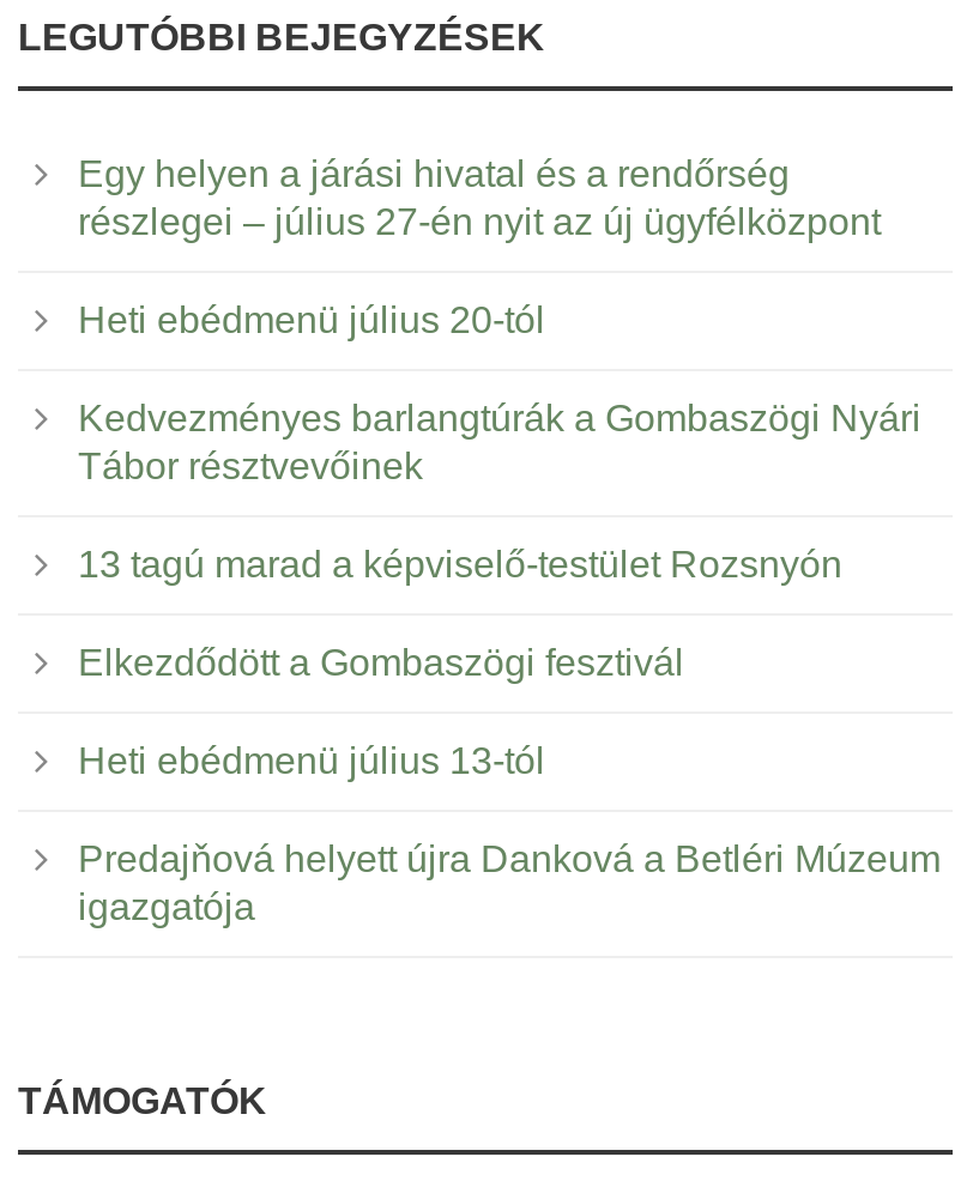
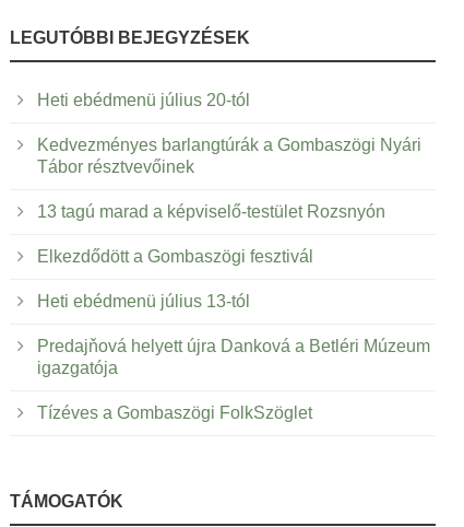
[78,153,881,242] Egy helyen a járási hivatal és a rendőrség | részlegei – július 27-én nyit az új ügyfélközpont -> none
moved [78,299,941,927] -> [37,91,430,377]: Heti ebédmenü július 20-tól | Kedvezményes barlangtúrák a Gombaszögi Nyári | Tábor résztvevőinek | 13 tagú marad a képviselő-testület Rozsnyón | Elkezdődött a Gombaszögi fesztivál | Heti ebédmenü július 13-tól | Predajňová helyett újra Danková a Betléri Múzeum | igazgatója
none -> [37,403,312,422] Tízéves a Gombaszögi FolkSzöglet

